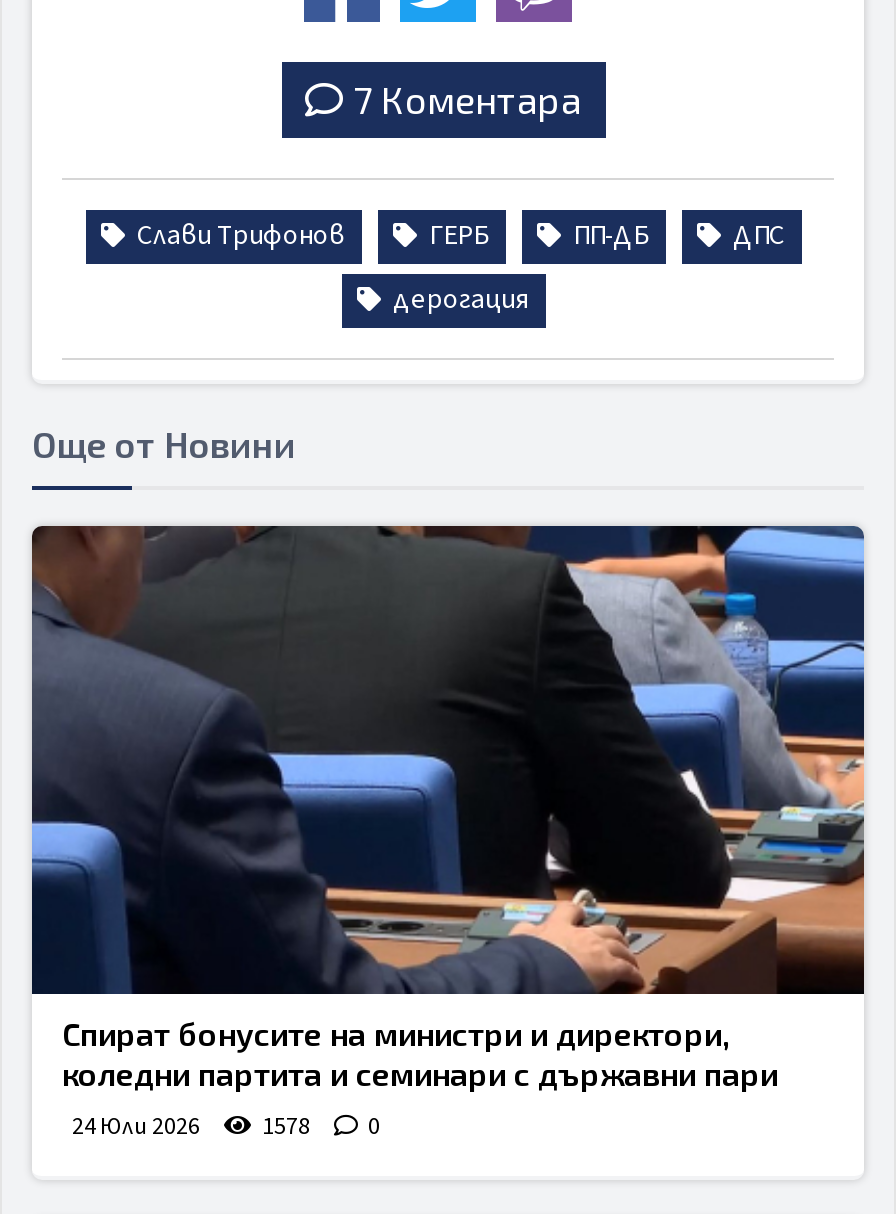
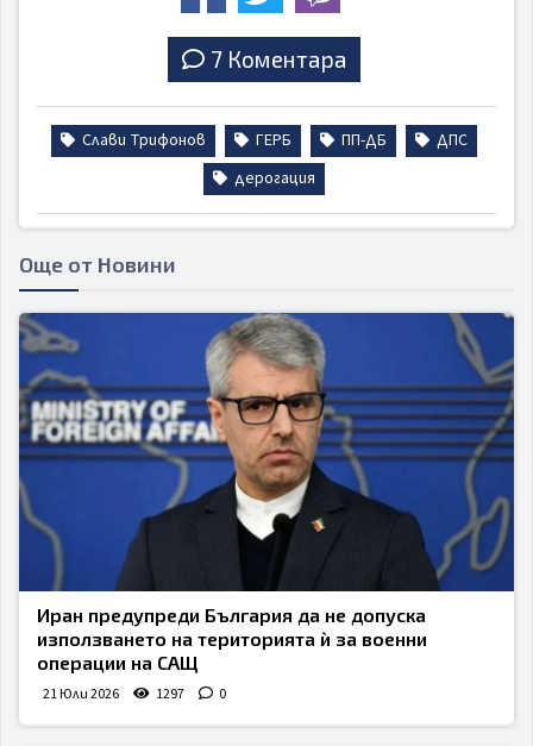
[32,524,866,1091] [image] | Спират бонусите на министри и директори, | коледни партита и семинари с държавни пари -> [19,312,515,673] [image] | Иран предупреди България да не допуска | използването на територията ѝ за военни | операции на САЩ
[72,1109,310,1143] 24 Юли 2026 | 1578 -> [43,684,184,704] 21 Юли 2026 | 1297

